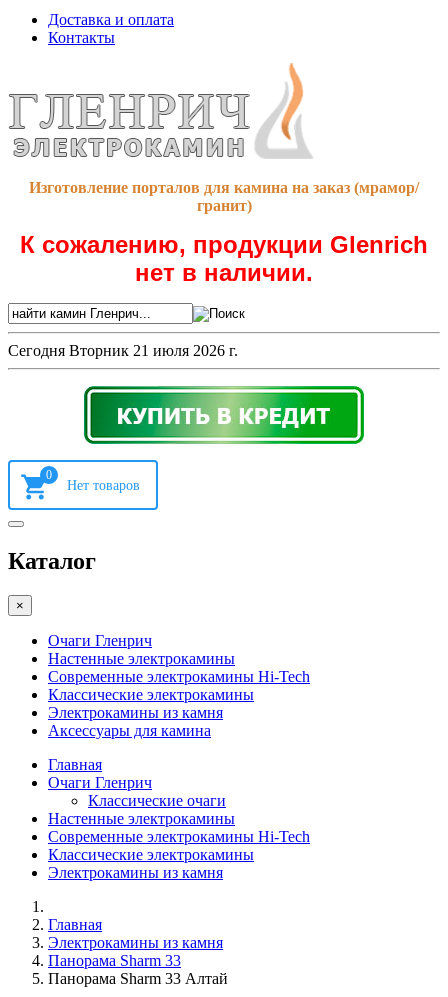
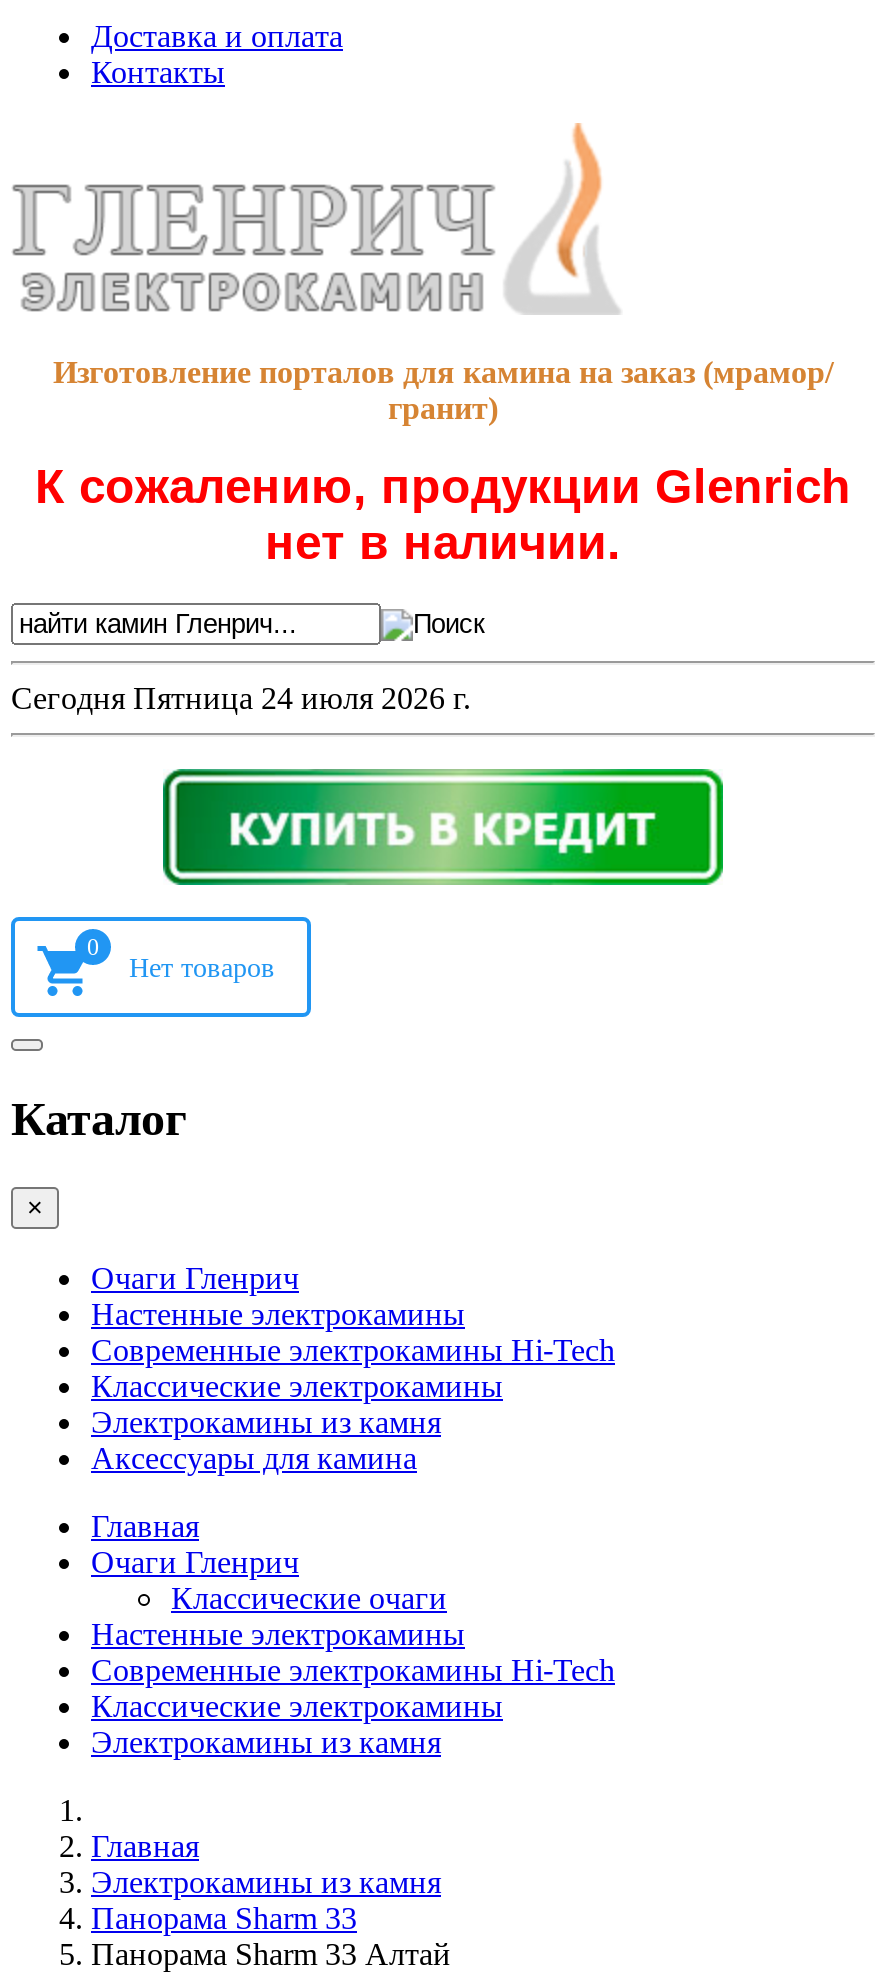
[8,342,238,359] Сегодня Вторник 21 июля 2026 г. -> [11,681,471,715] Сегодня Пятница 24 июля 2026 г.

